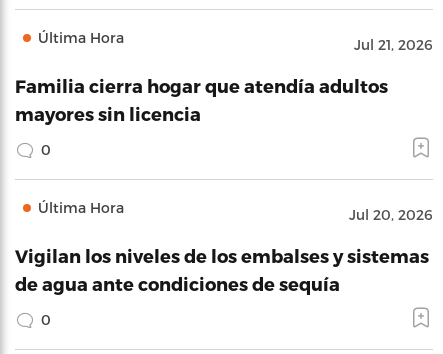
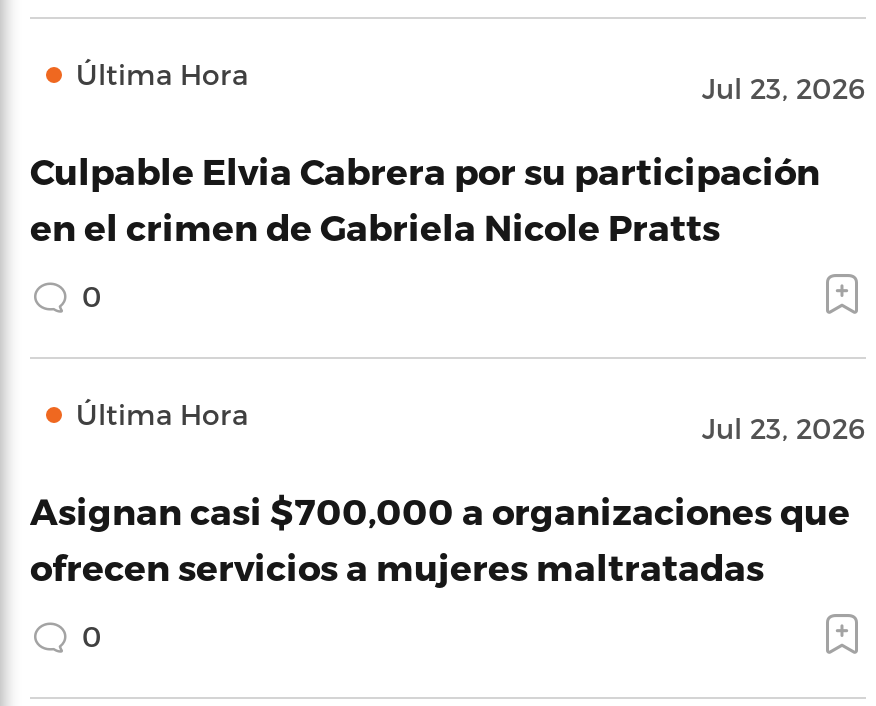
[354,36,433,53] Jul 21, 2026 -> [702,70,866,104] Jul 23, 2026
[15,75,388,124] Familia cierra hogar que atendía adultos | mayores sin licencia -> [30,148,820,246] Culpable Elvia Cabrera por su participación | en el crimen de Gabriela Nicole Pratts
[349,206,433,223] Jul 20, 2026 -> [702,410,866,444] Jul 23, 2026
[15,245,429,294] Vigilan los niveles de los embalses y sistemas | de agua ante condiciones de sequía -> [30,488,850,586] Asignan casi $700,000 a organizaciones que | ofrecen servicios a mujeres maltratadas

